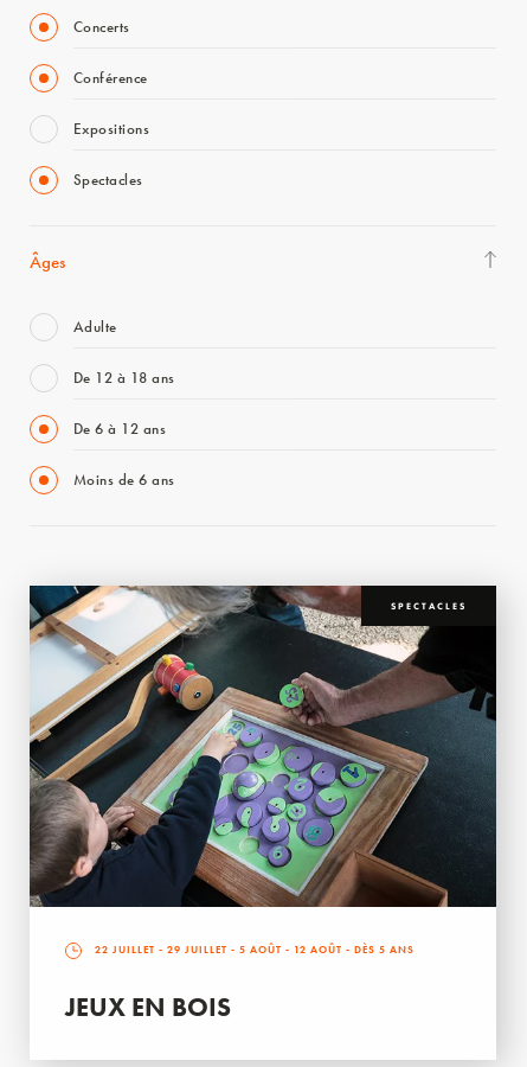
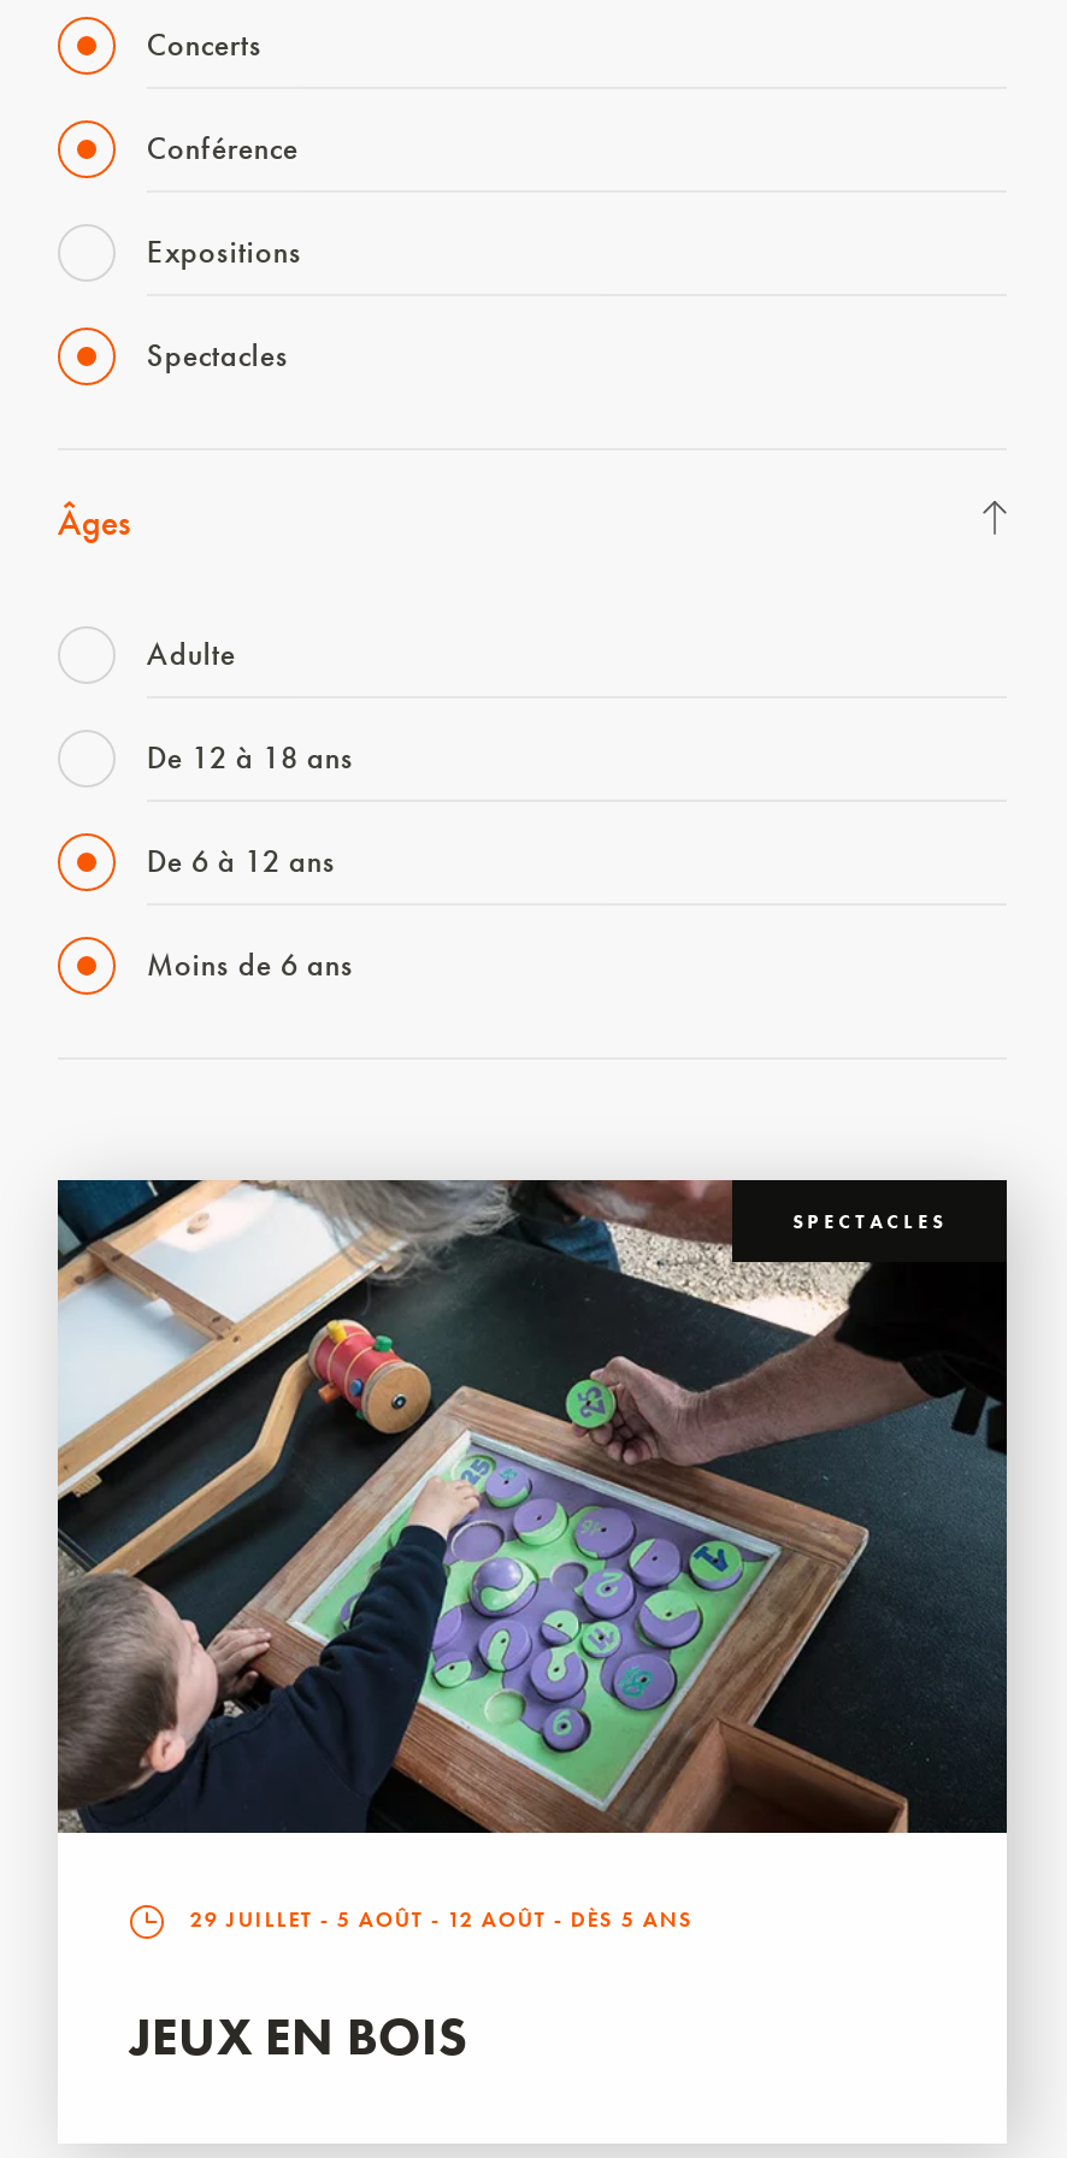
[95,943,414,957] 22 JUILLET - 29 JUILLET - 5 AOÛT - 12 AOÛT - DÈS 5 ANS -> [190,1905,693,1934] 29 JUILLET - 5 AOÛT - 12 AOÛT - DÈS 5 ANS

